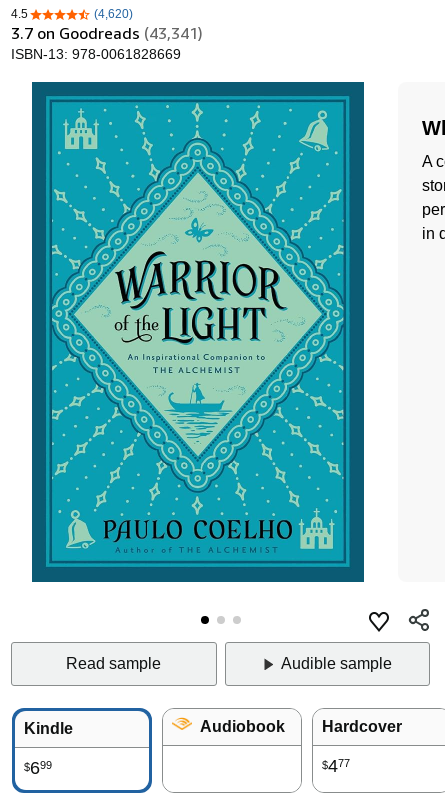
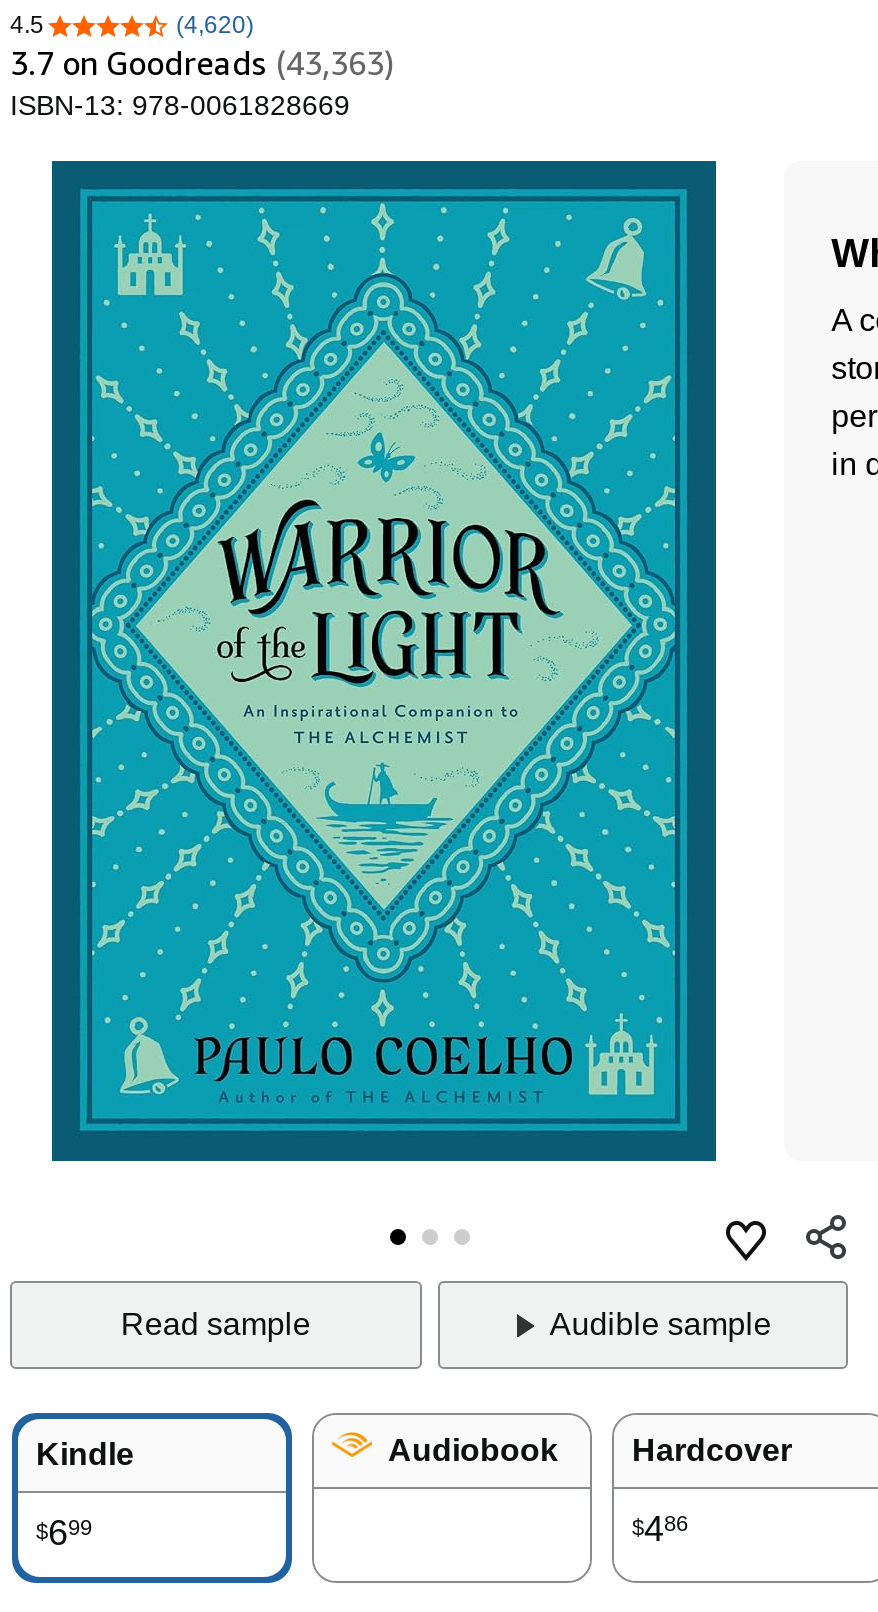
[11,23,203,43] 3.7 on Goodreads (43,341) -> [10,43,394,83] 3.7 on Goodreads (43,363)
[322,756,350,776] $477 -> [632,1509,688,1549] $486

